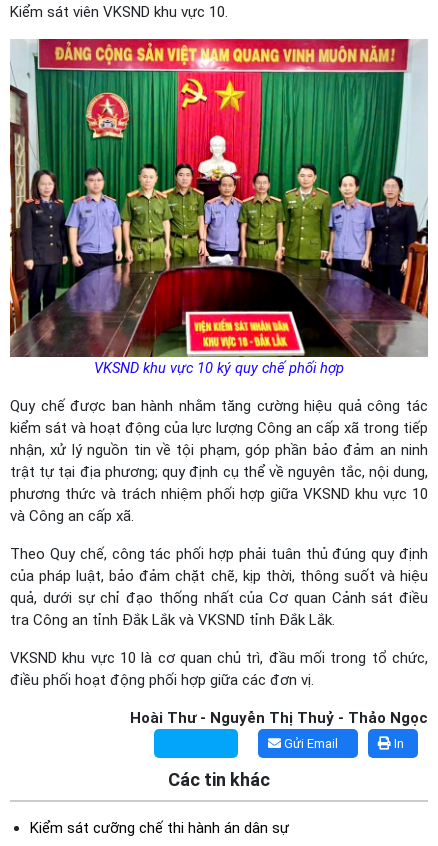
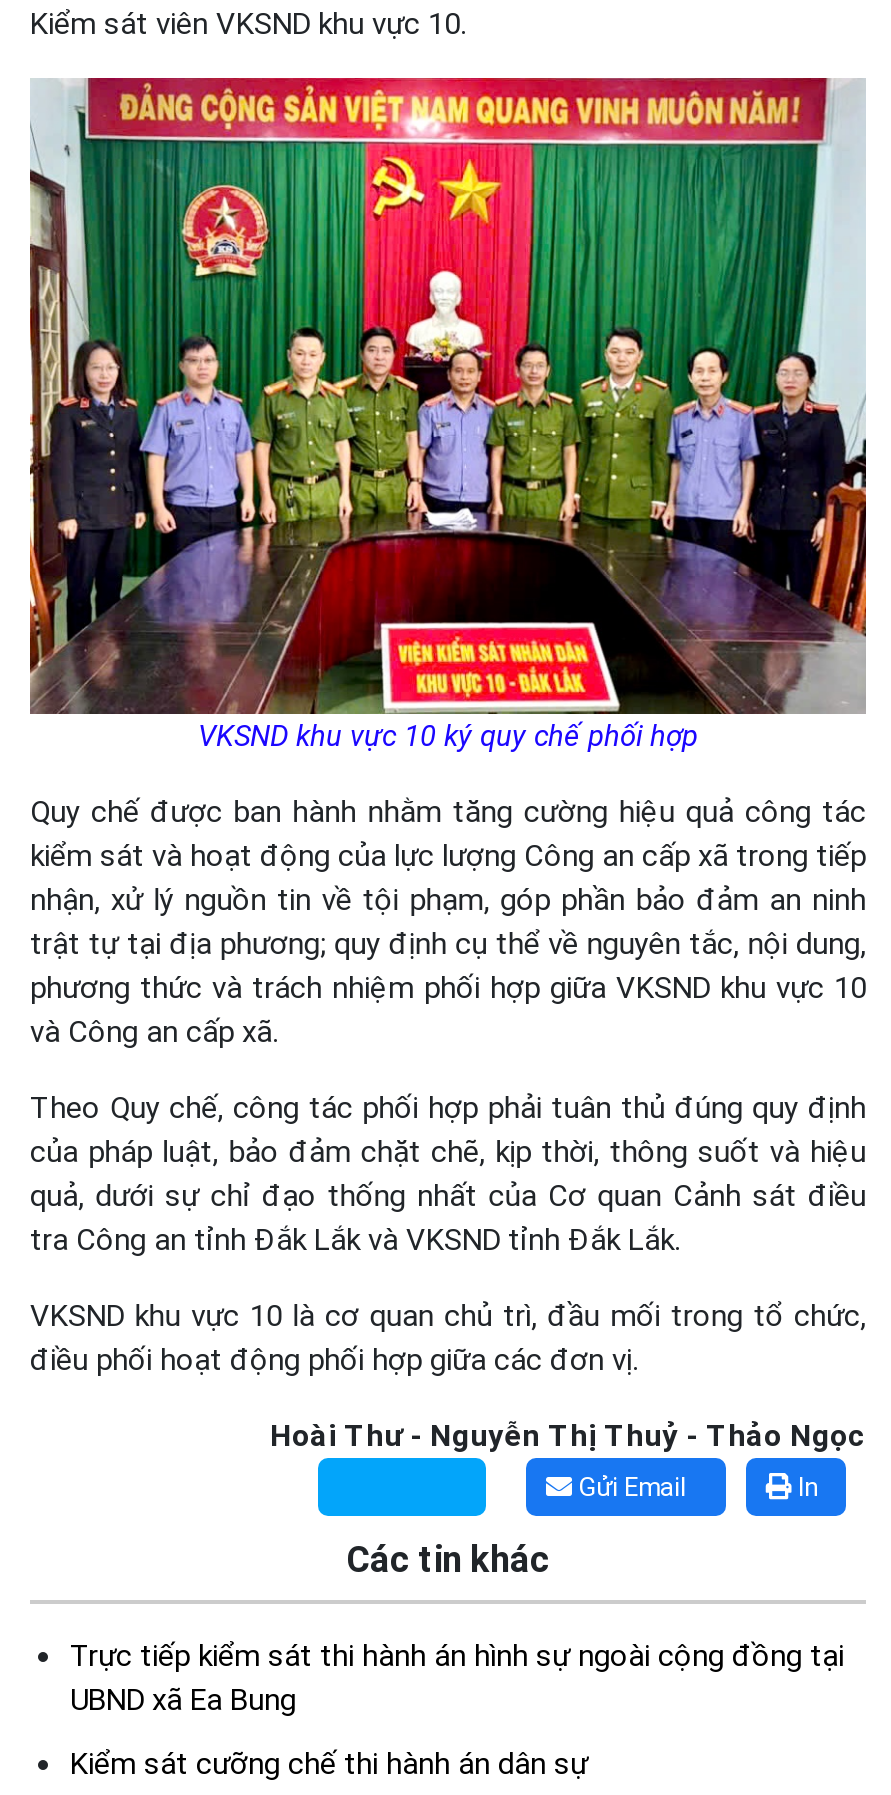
none -> [70,1638,844,1718] Trực tiếp kiểm sát thi hành án hình sự ngoài cộng đồng tại | UBND xã Ea Bung

